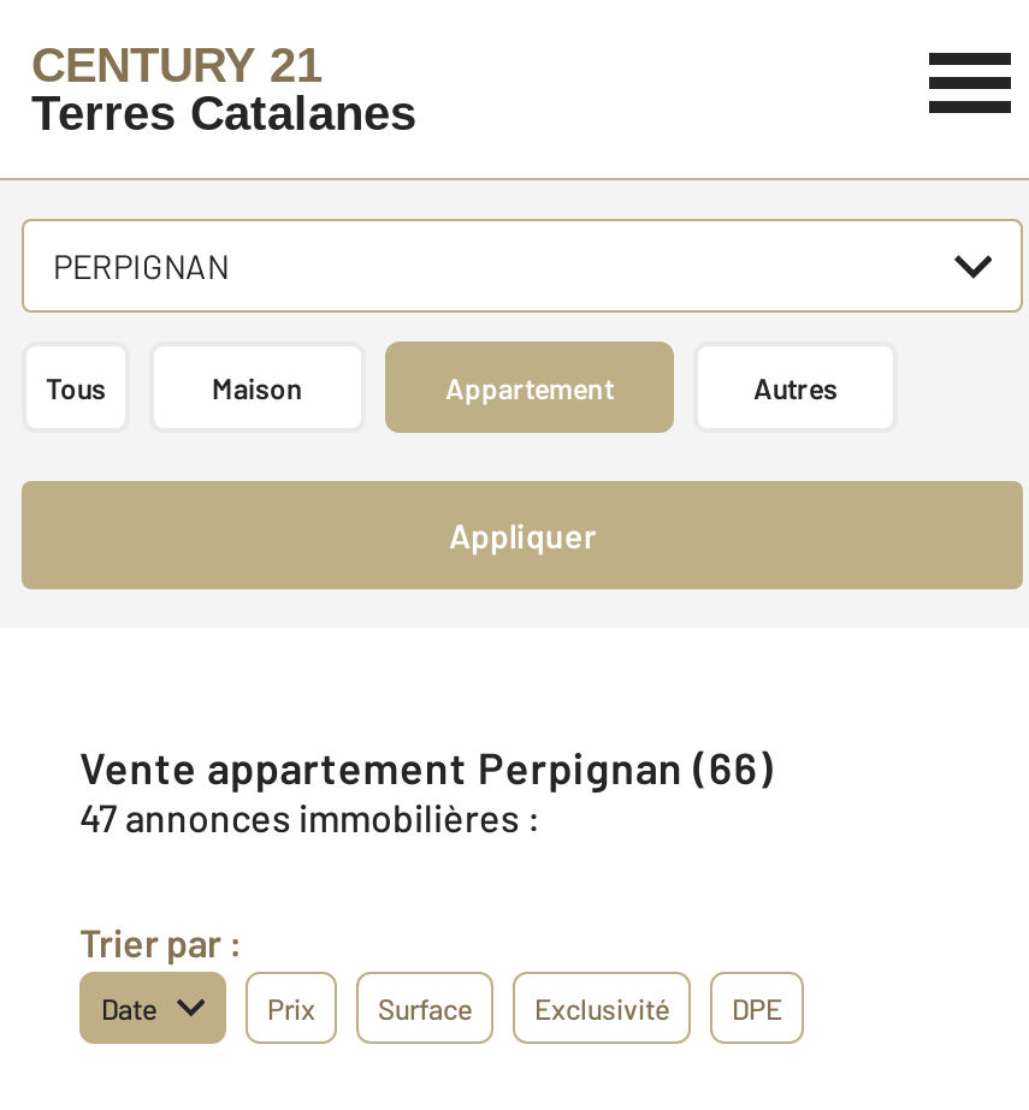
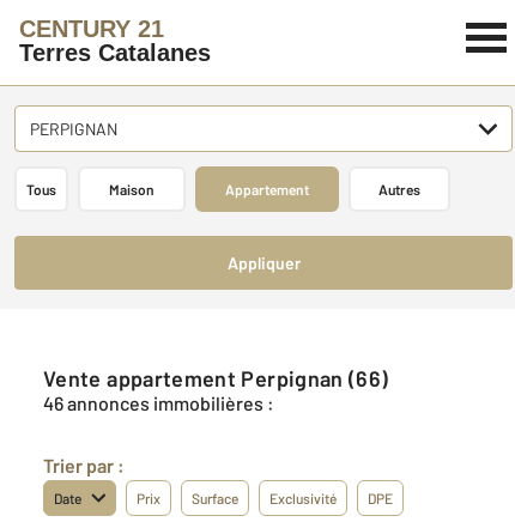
[79,794,542,839] 47 annonces immobilières : -> [43,391,274,414] 46 annonces immobilières :

